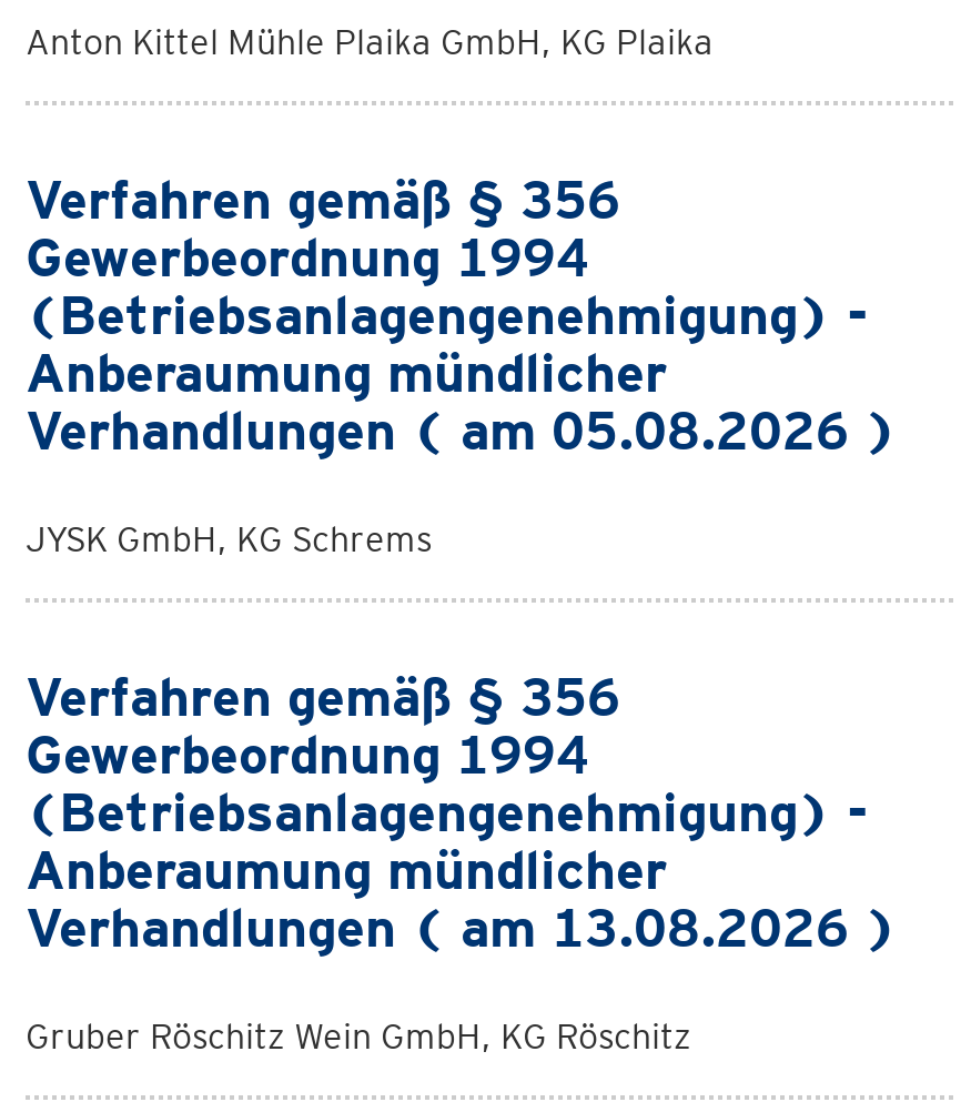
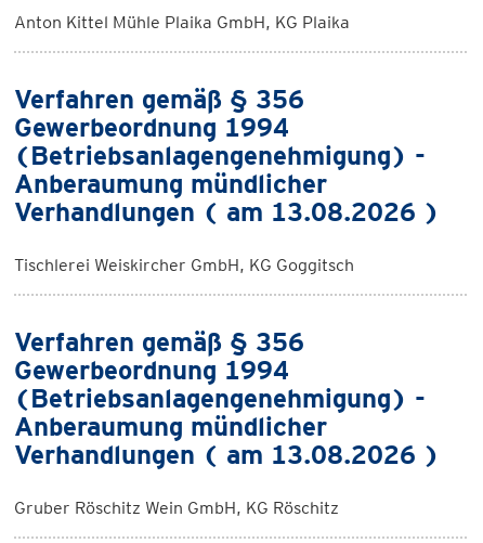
[26,398,898,463] Verhandlungen ( am 05.08.2026 ) -> [14,196,440,228] Verhandlungen ( am 13.08.2026 )
[26,518,432,560] JYSK GmbH, KG Schrems -> [14,255,354,275] Tischlerei Weiskircher GmbH, KG Goggitsch

